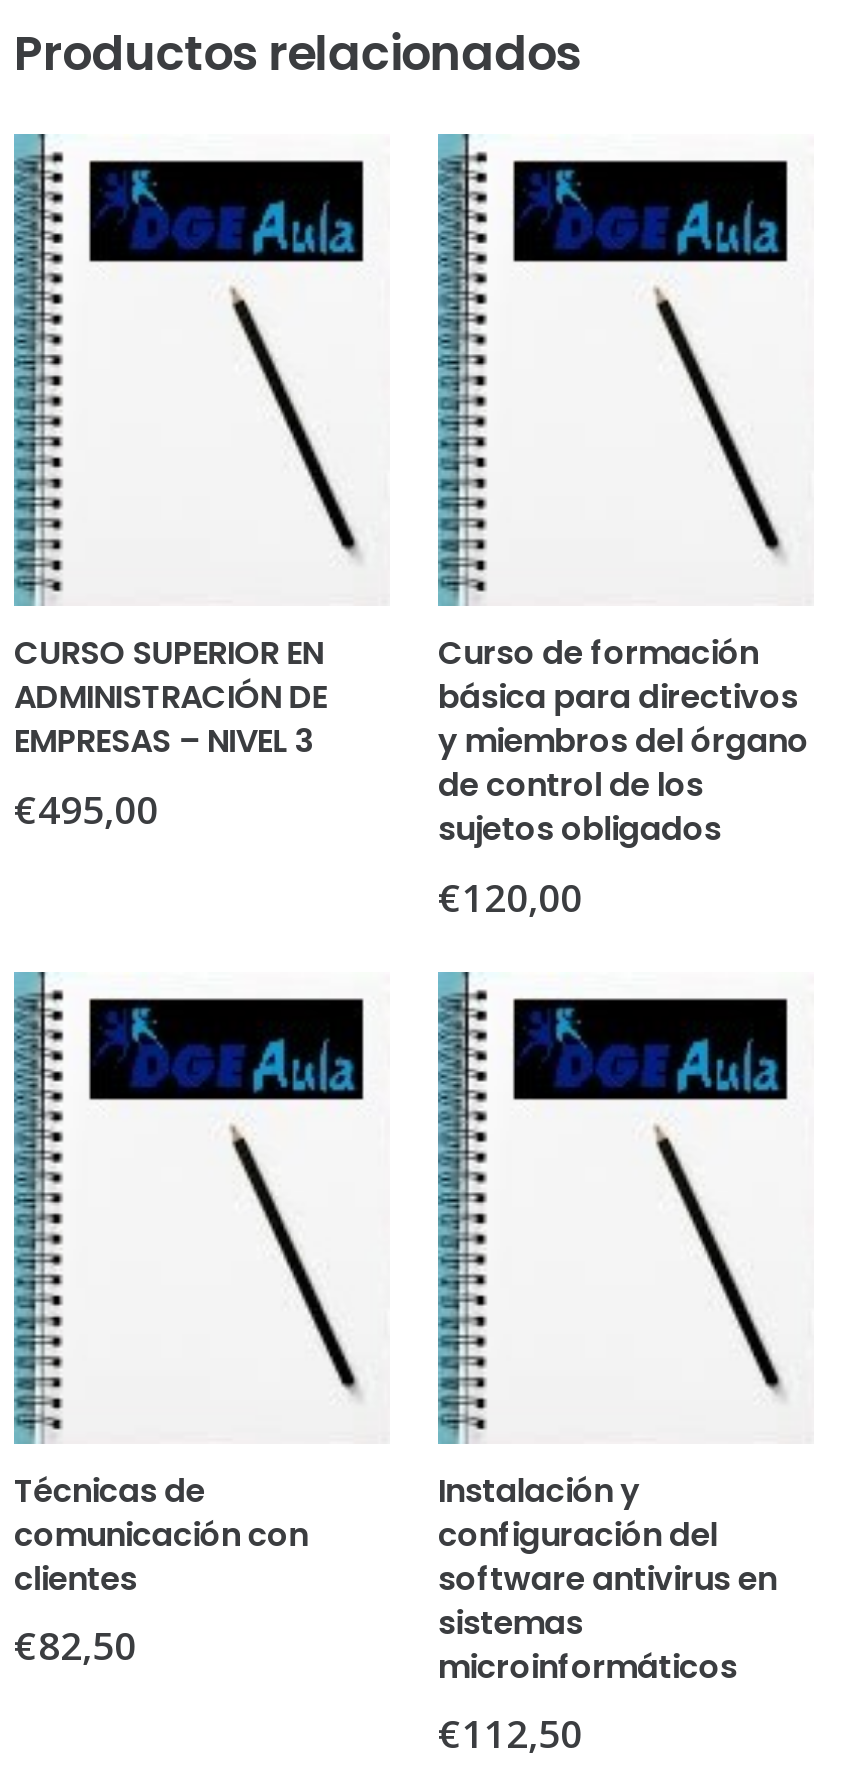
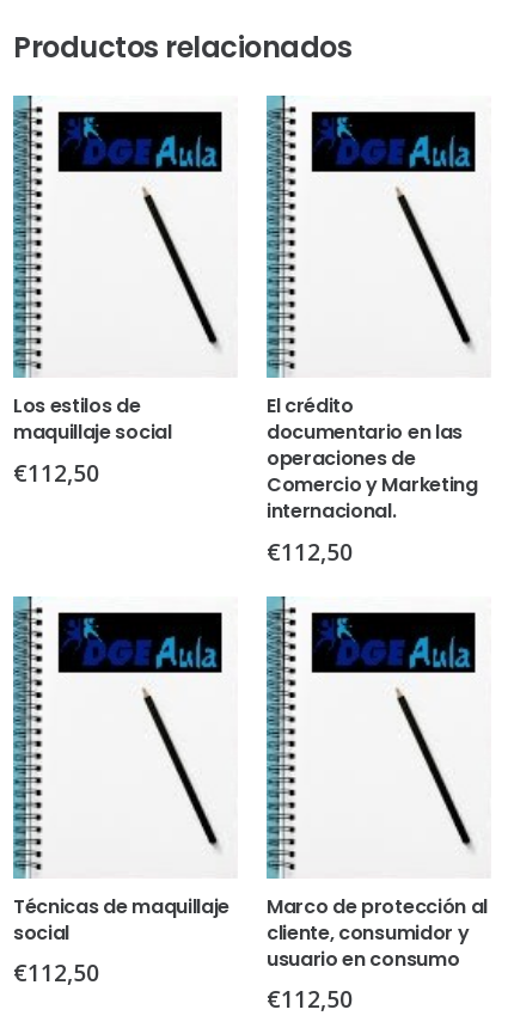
[14,630,327,835] CURSO SUPERIOR EN | ADMINISTRACIÓN DE | EMPRESAS – NIVEL 3 | €495,00 -> [13,392,172,488] Los estilos de | maquillaje social | €112,50
[438,630,809,923] Curso de formación | básica para directivos | y miembros del órgano | de control de los | sujetos obligados | €120,00 -> [267,392,478,567] El crédito | documentario en las | operaciones de | Comercio y Marketing | internacional. | €112,50
[14,1468,308,1673] Técnicas de | comunicación con | clientes | €82,50 -> [13,893,229,989] Técnicas de maquillaje | social | €112,50
[438,1468,777,1690] Instalación y | configuración del | software antivirus en | sistemas | microinformáticos -> [267,893,488,973] Marco de protección al | cliente, consumidor y | usuario en consumo

